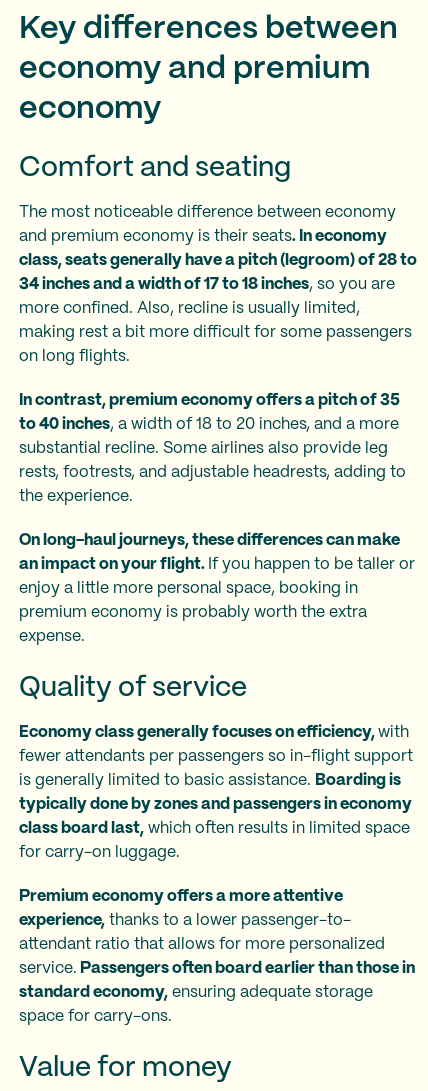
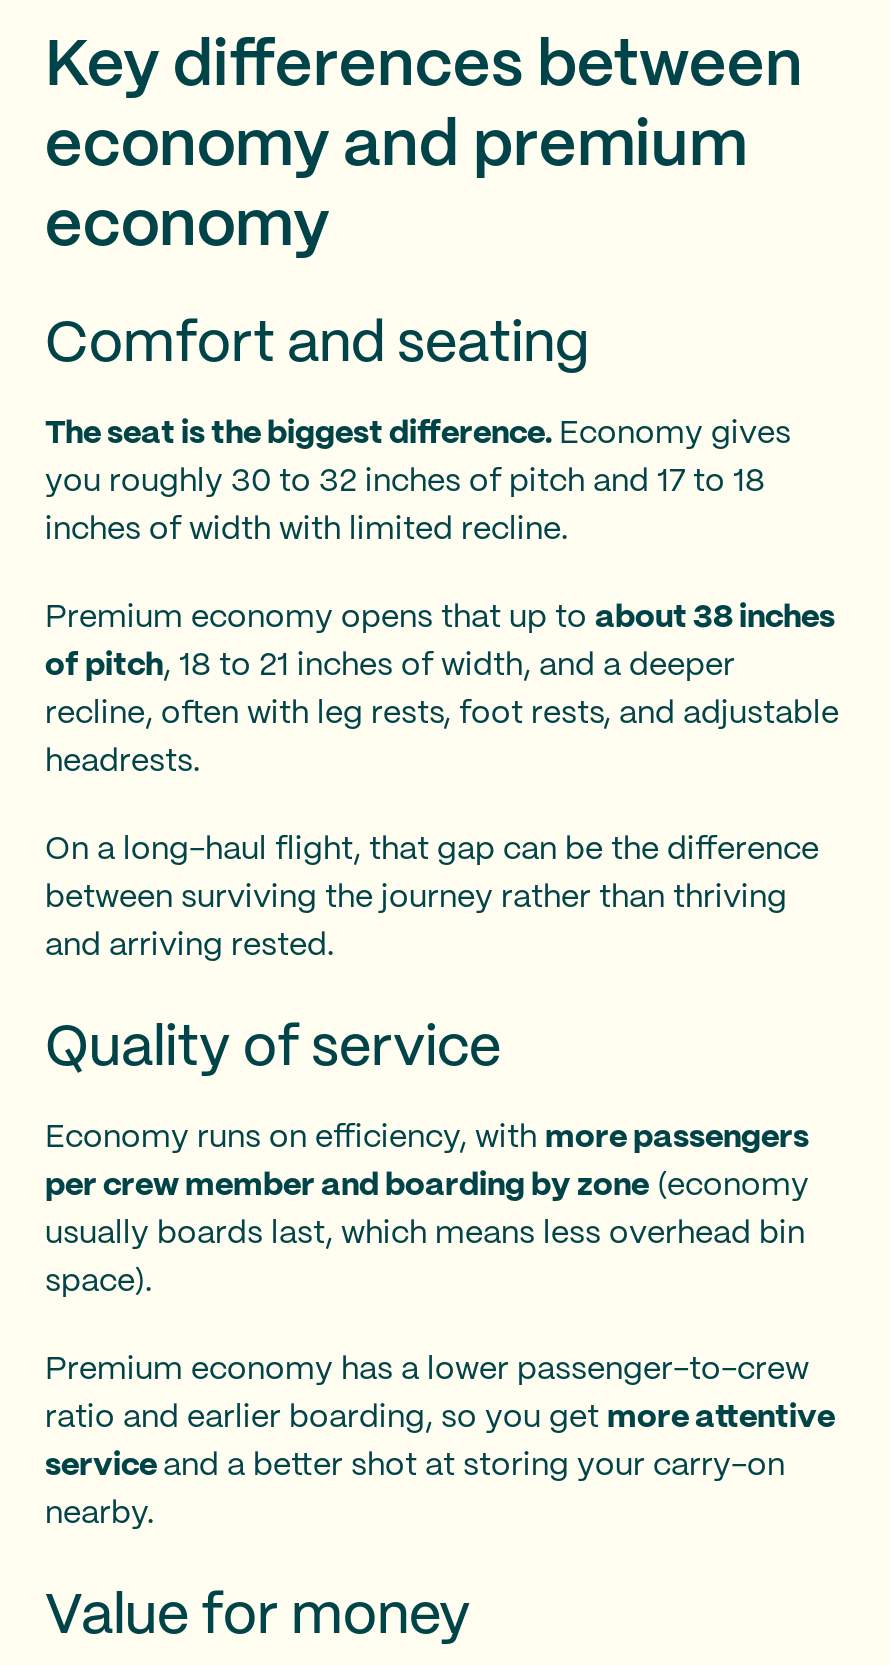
[19,204,417,643] The most noticeable difference between economy | and premium economy is their seats. In economy | class, seats generally have a pitch (legroom) of 28 to | 34 inches and a width of 17 to 18 inches, so you are | more confined. Also, recline is usually limited, | making rest a bit more difficult for some passengers | on long flights. | In contrast, premium economy offers a pitch of 35 | to 40 inches, a width of 18 to 20 inches, and a more | substantial recline. Some airlines also provide leg | rests, footrests, and adjustable headrests, adding to | the experience. | On long-haul journeys, these differences can make | an impact on your flight. If you happen to be taller or | enjoy a little more personal space, booking in | premium economy is probably worth the extra | expense. -> [45,418,839,960] The seat is the biggest difference. Economy gives | you roughly 30 to 32 inches of pitch and 17 to 18 | inches of width with limited recline. | Premium economy opens that up to about 38 inches | of pitch, 18 to 21 inches of width, and a deeper | recline, often with leg rests, foot rests, and adjustable | headrests. | On a long-haul flight, that gap can be the difference | between surviving the journey rather than thriving | and arriving rested.
[19,724,415,1023] Economy class generally focuses on efficiency, with | fewer attendants per passengers so in-flight support | is generally limited to basic assistance. Boarding is | typically done by zones and passengers in economy | class board last, which often results in limited space | for carry-on luggage. | Premium economy offers a more attentive | experience, thanks to a lower passenger-to- | attendant ratio that allows for more personalized | service. Passengers often board earlier than those in | standard economy, ensuring adequate storage | space for carry-ons. -> [45,1122,835,1528] Economy runs on efficiency, with more passengers | per crew member and boarding by zone (economy | usually boards last, which means less overhead bin | space). | Premium economy has a lower passenger-to-crew | ratio and earlier boarding, so you get more attentive | service and a better shot at storing your carry-on | nearby.

